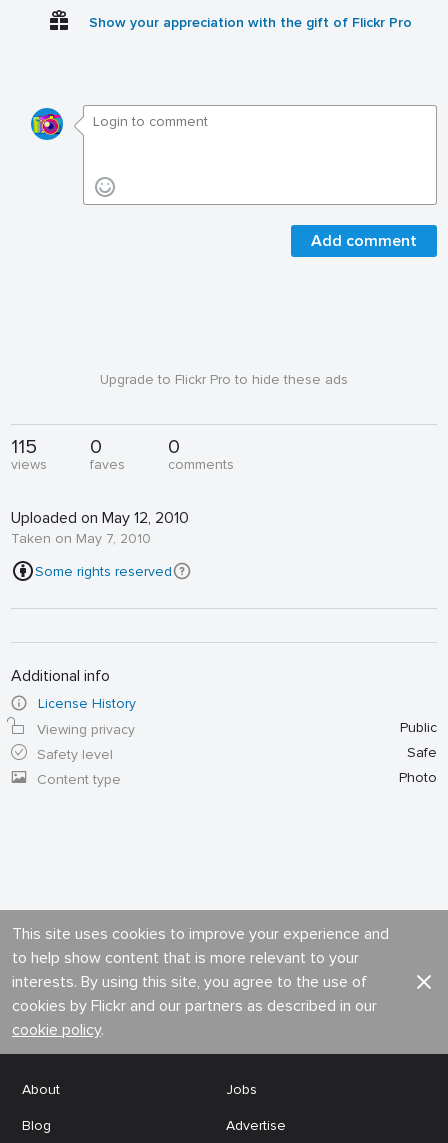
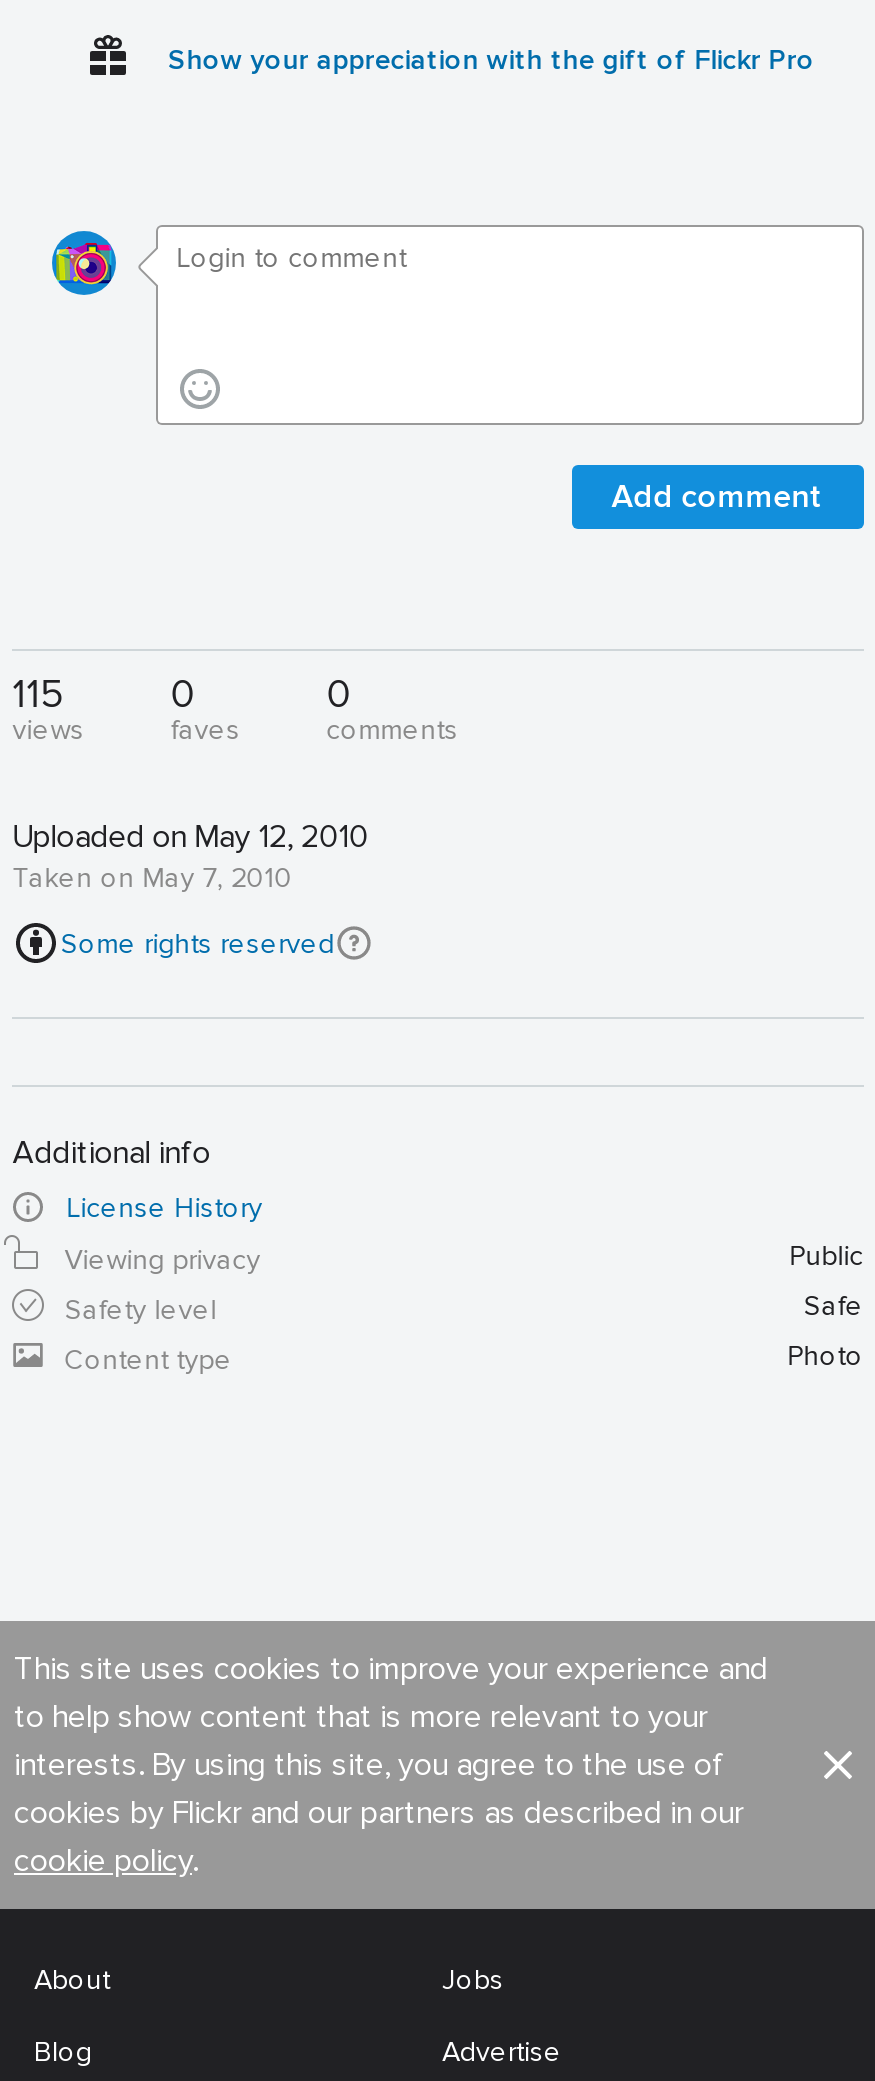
[100,371,348,388] Upgrade to Flickr Pro to hide these ads -> none

